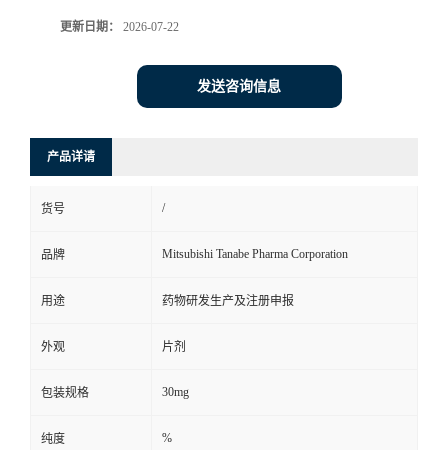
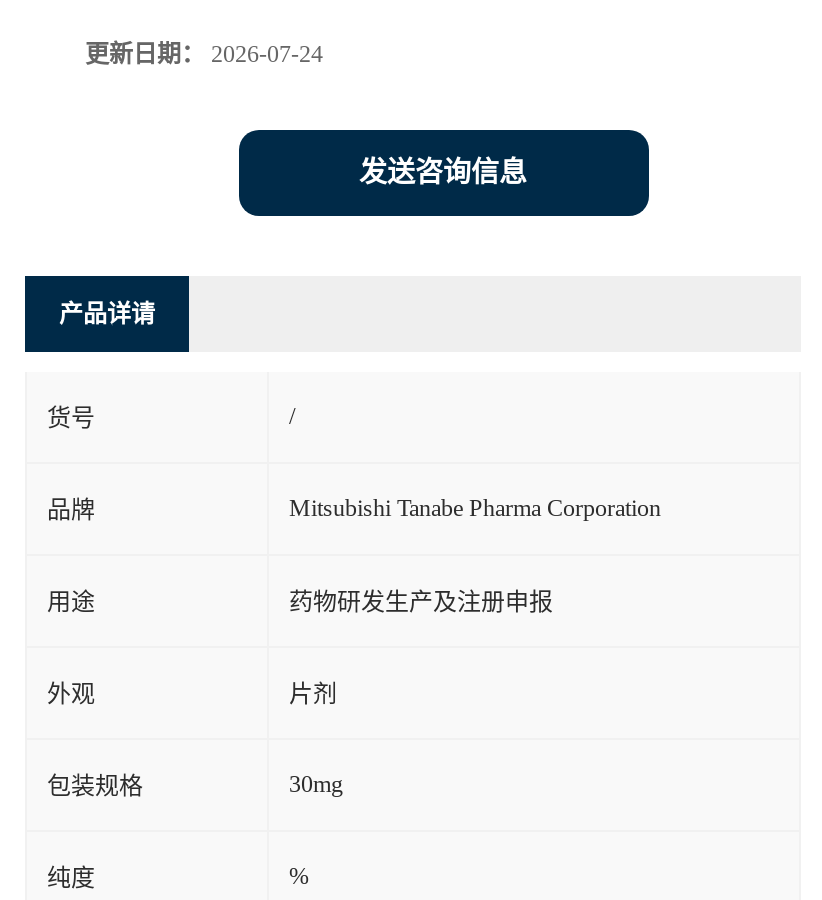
[60,20,179,34] 更新日期：2026-07-22 -> [85,40,323,68] 更新日期：2026-07-24

